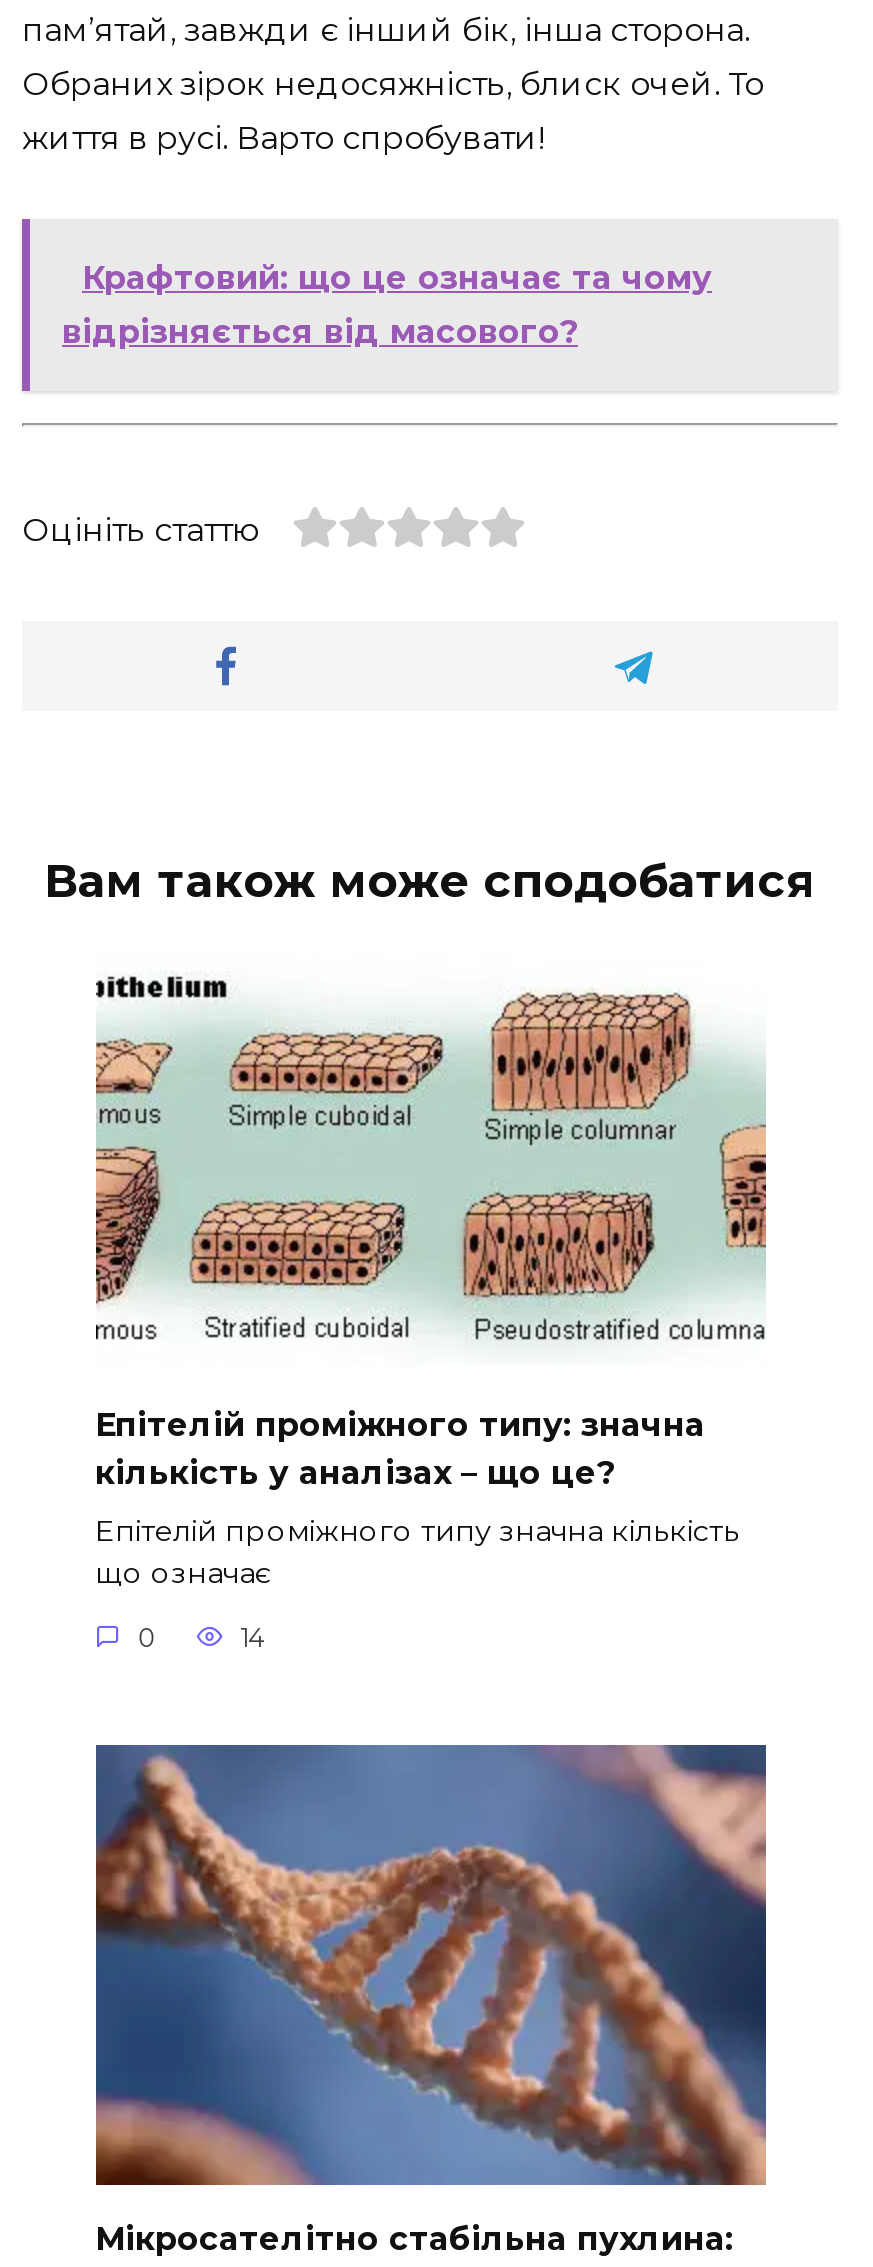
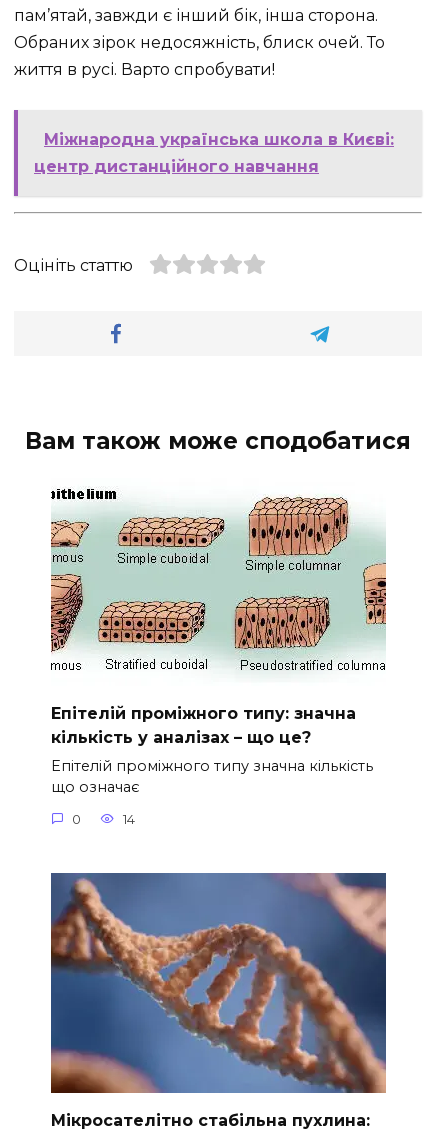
[62,258,712,350] Крафтовий: що це означає та чому | відрізняється від масового? -> [34,130,394,176] Міжнародна українська школа в Києві: | центр дистанційного навчання

